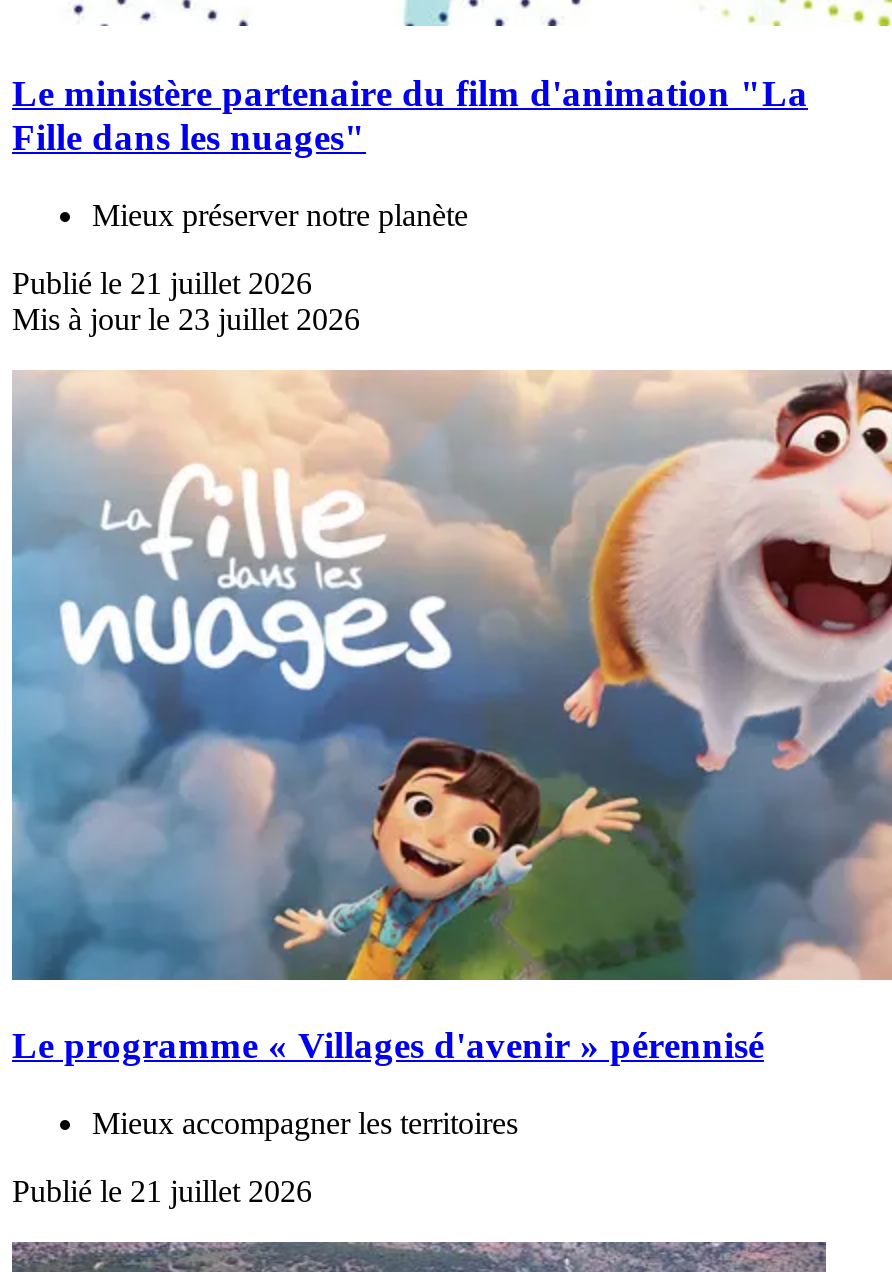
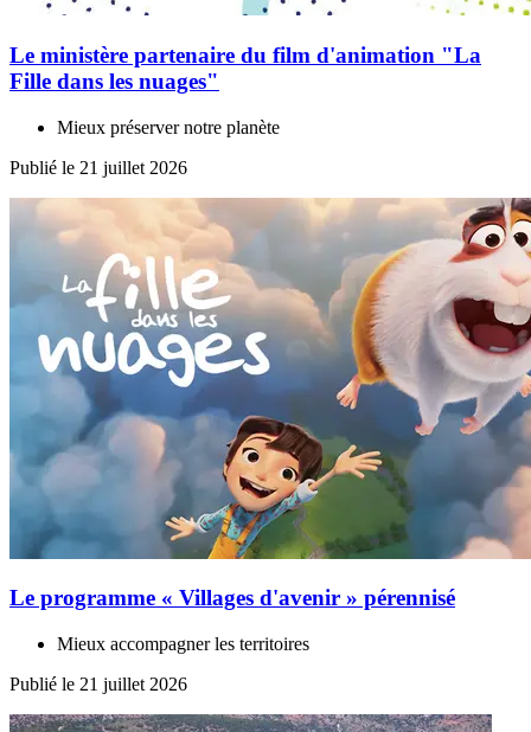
[12,302,360,336] Mis à jour le 23 juillet 2026 -> none

